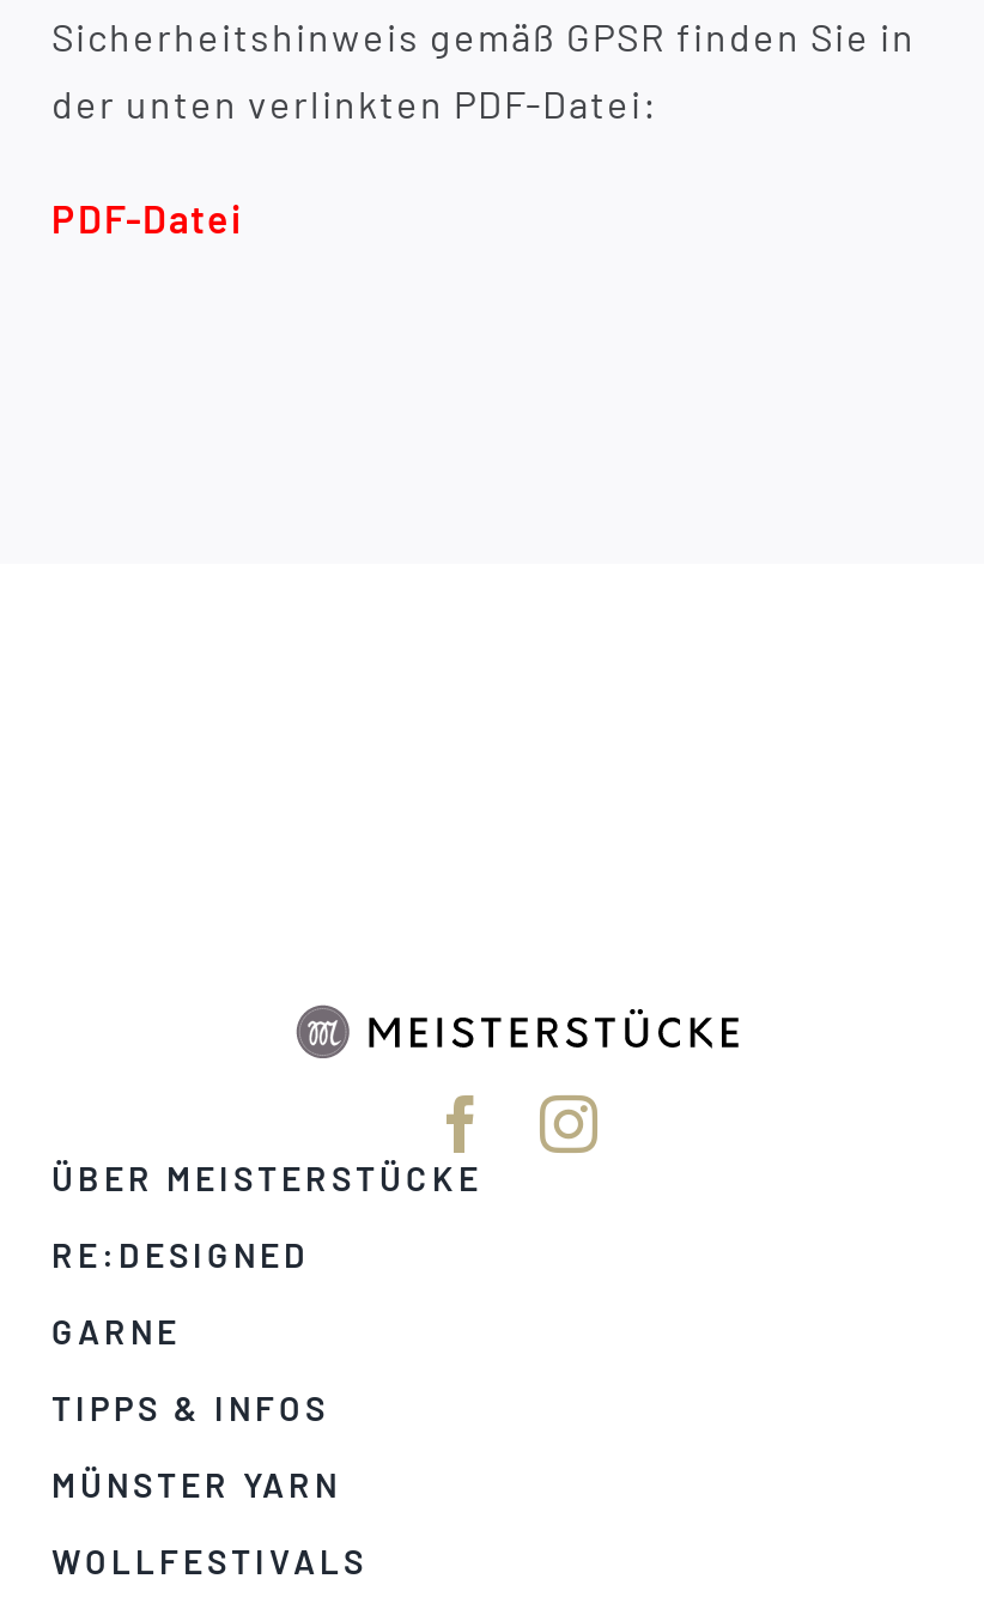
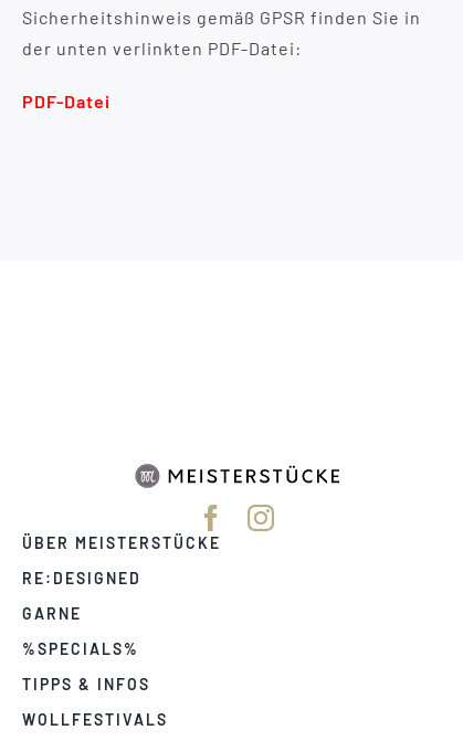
none -> [22,640,139,659] %SPECIALS%
moved [51,1387,329,1428] -> [22,675,150,694]: TIPPS & INFOS
[51,1464,341,1504] MÜNSTER YARN -> none

